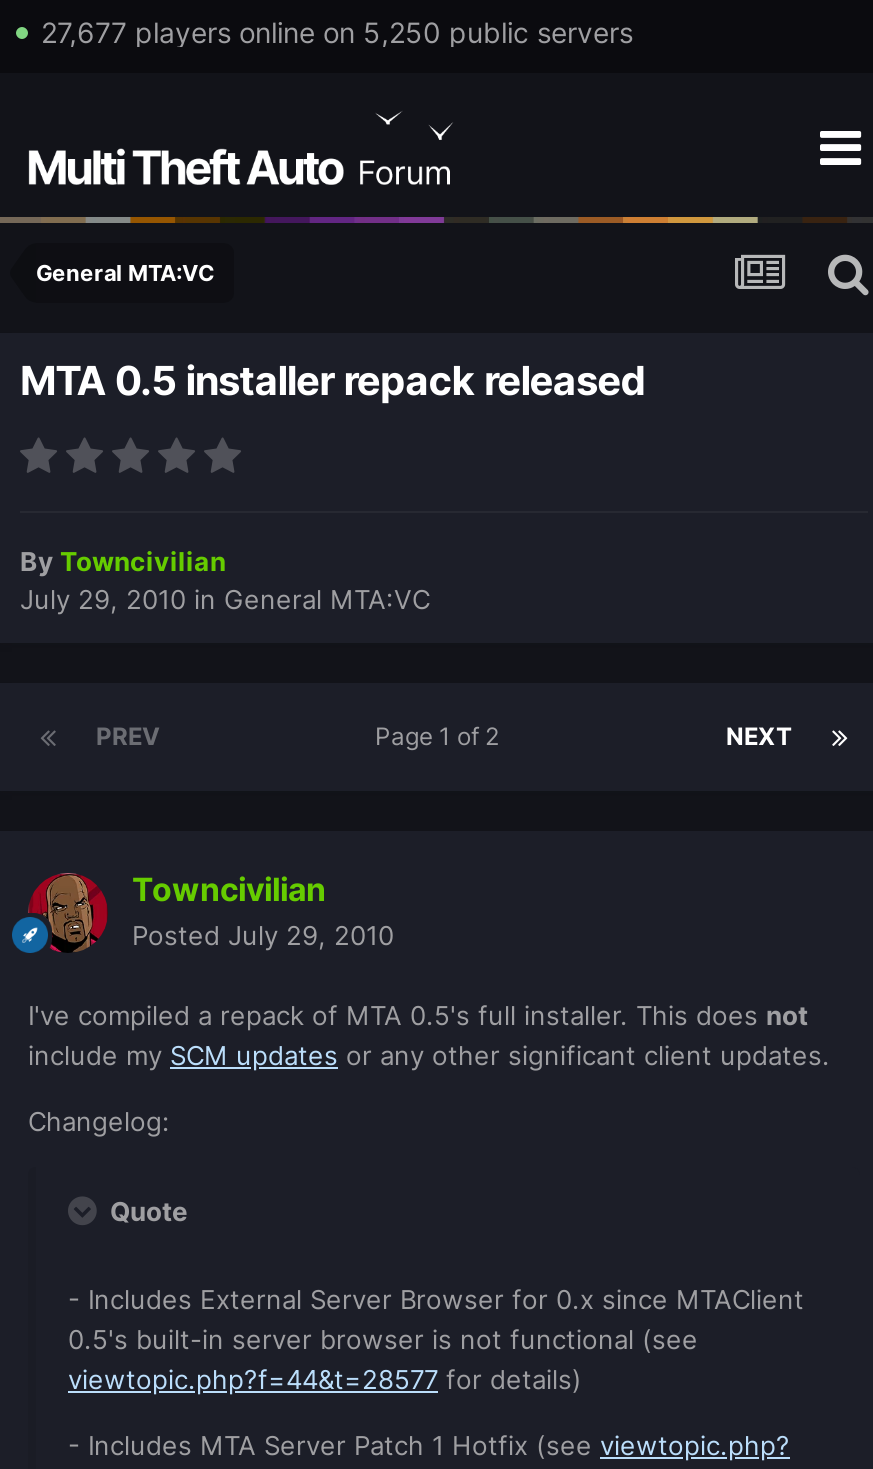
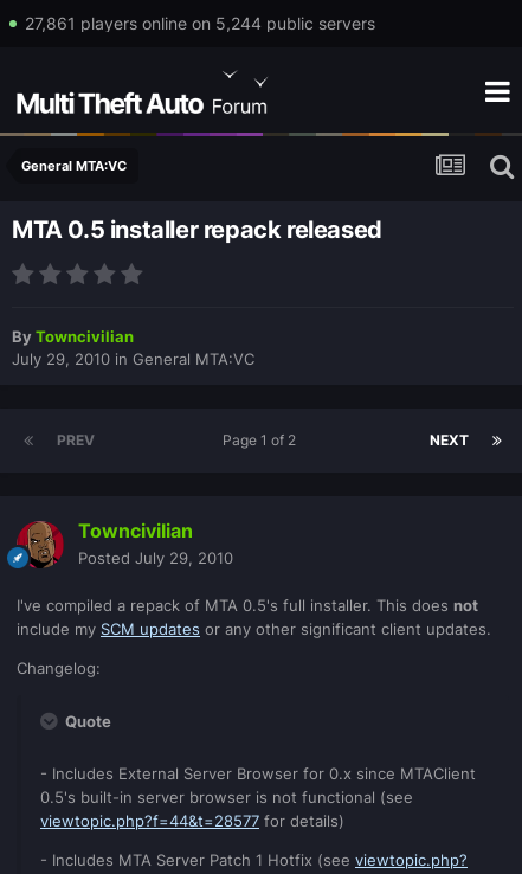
[41,15,633,49] 27,677 players online on 5,250 public servers -> [24,13,375,33] 27,861 players online on 5,244 public servers

